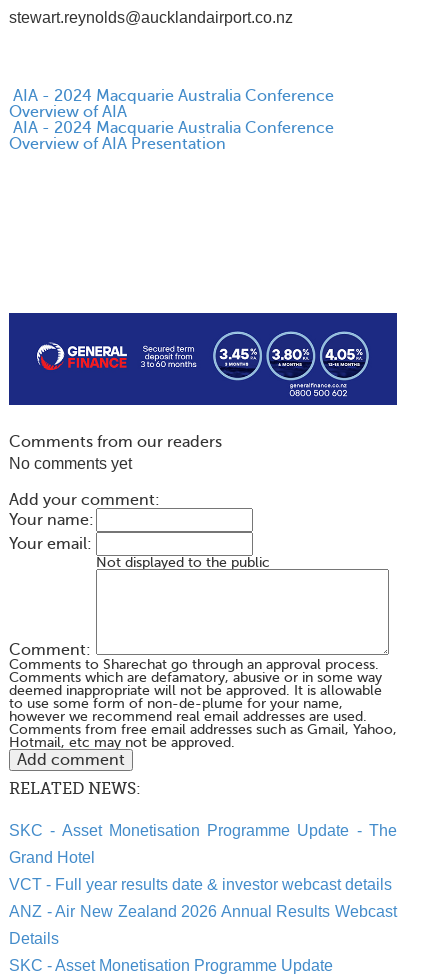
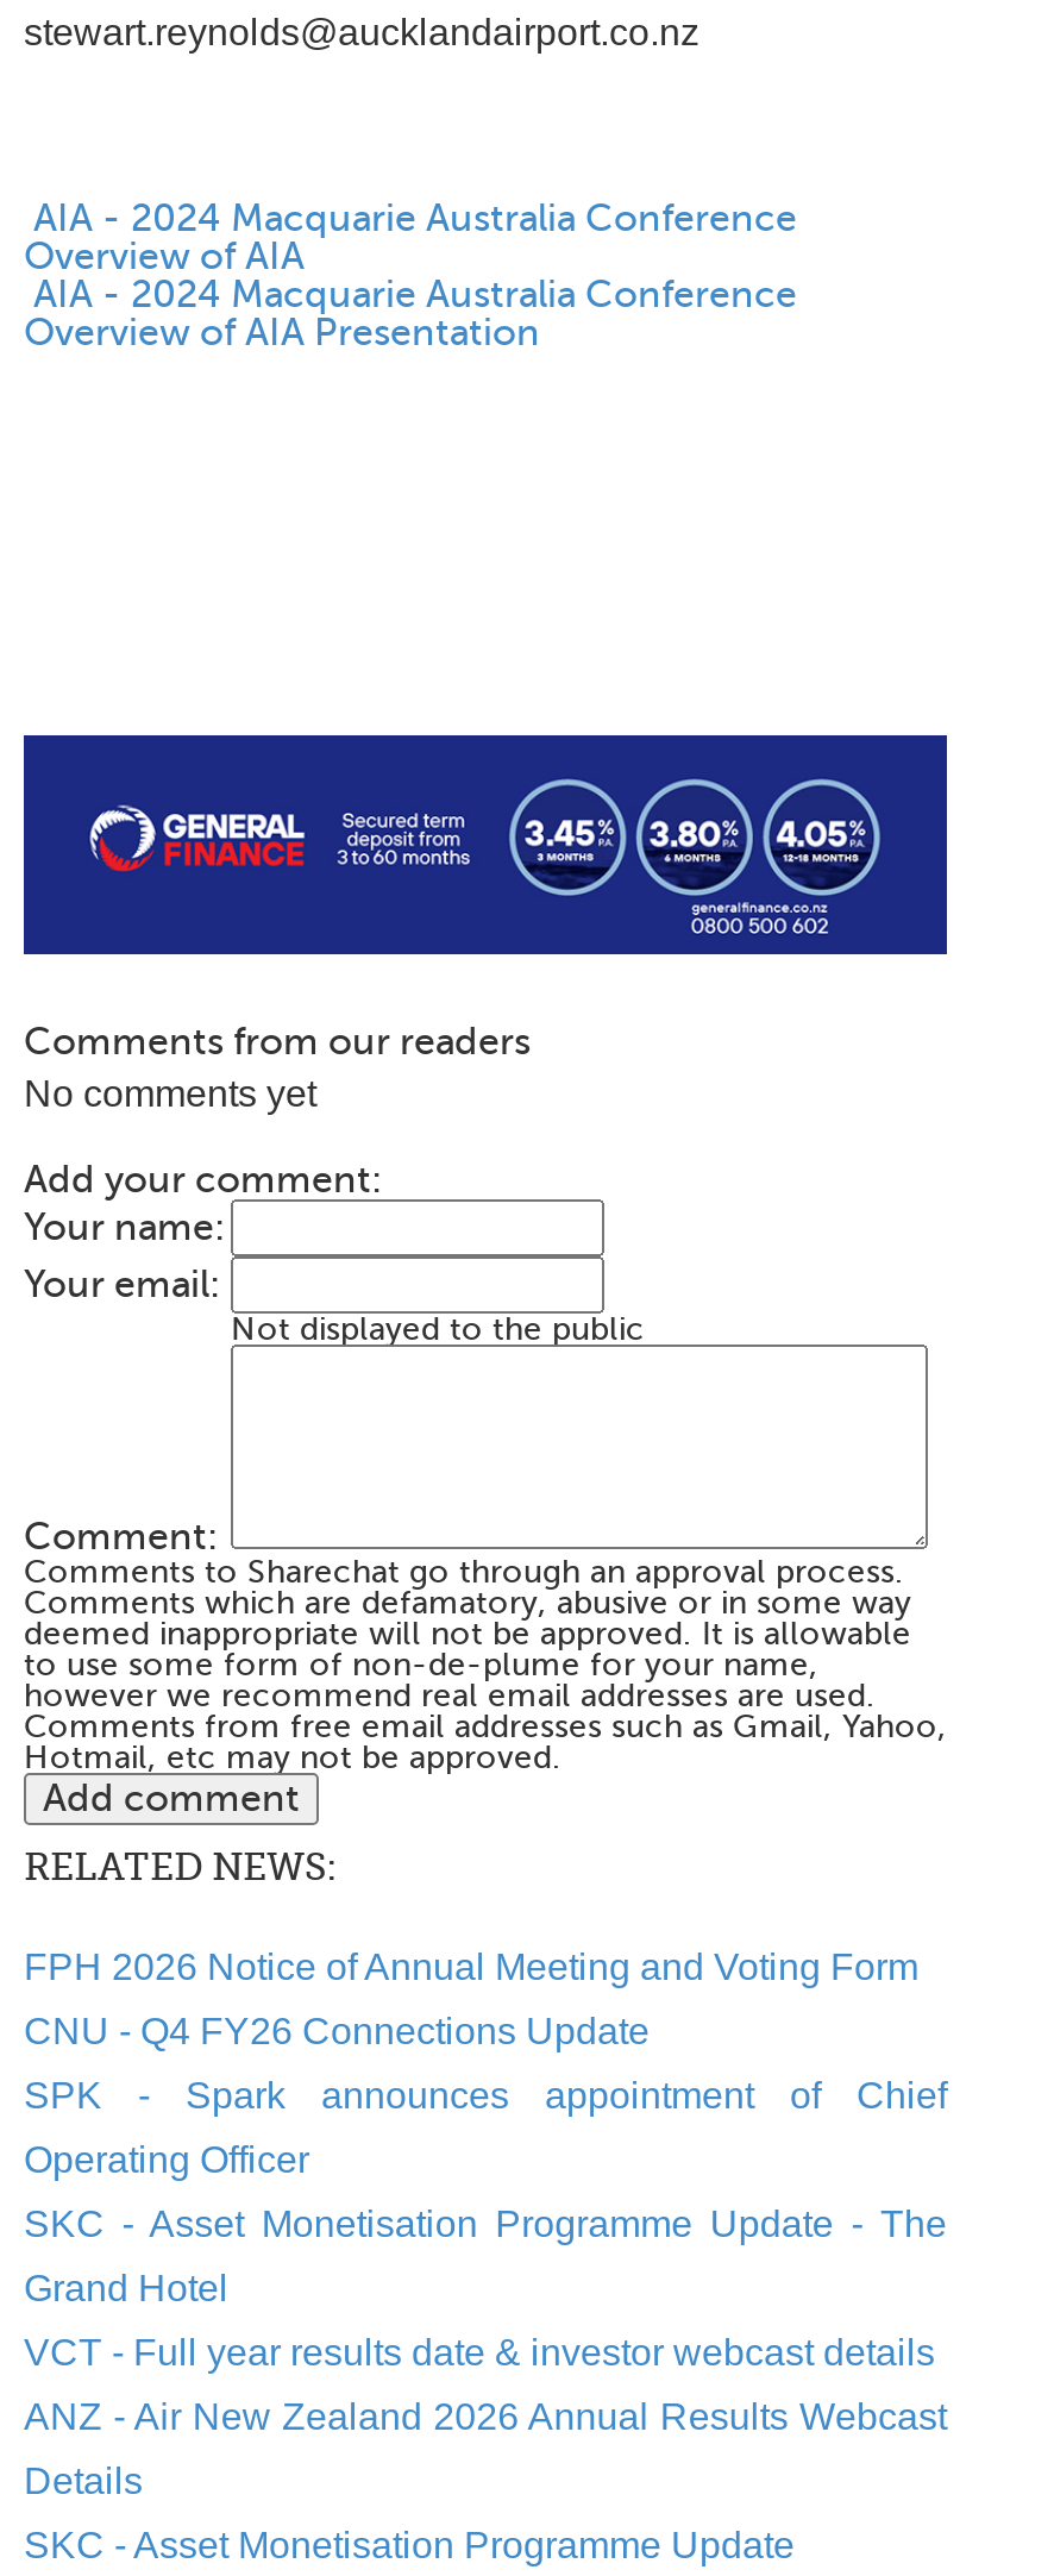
none -> [24,1947,947,2180] FPH 2026 Notice of Annual Meeting and Voting Form | CNU - Q4 FY26 Connections Update | SPK - Spark announces appointment of Chief | Operating Officer

